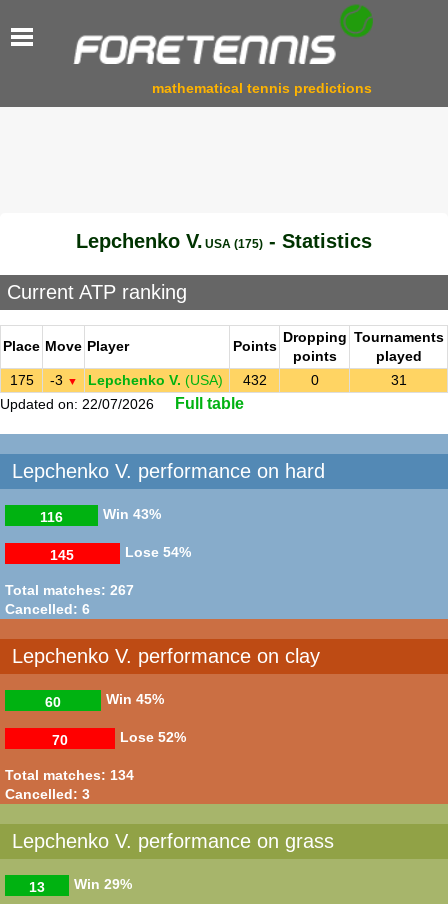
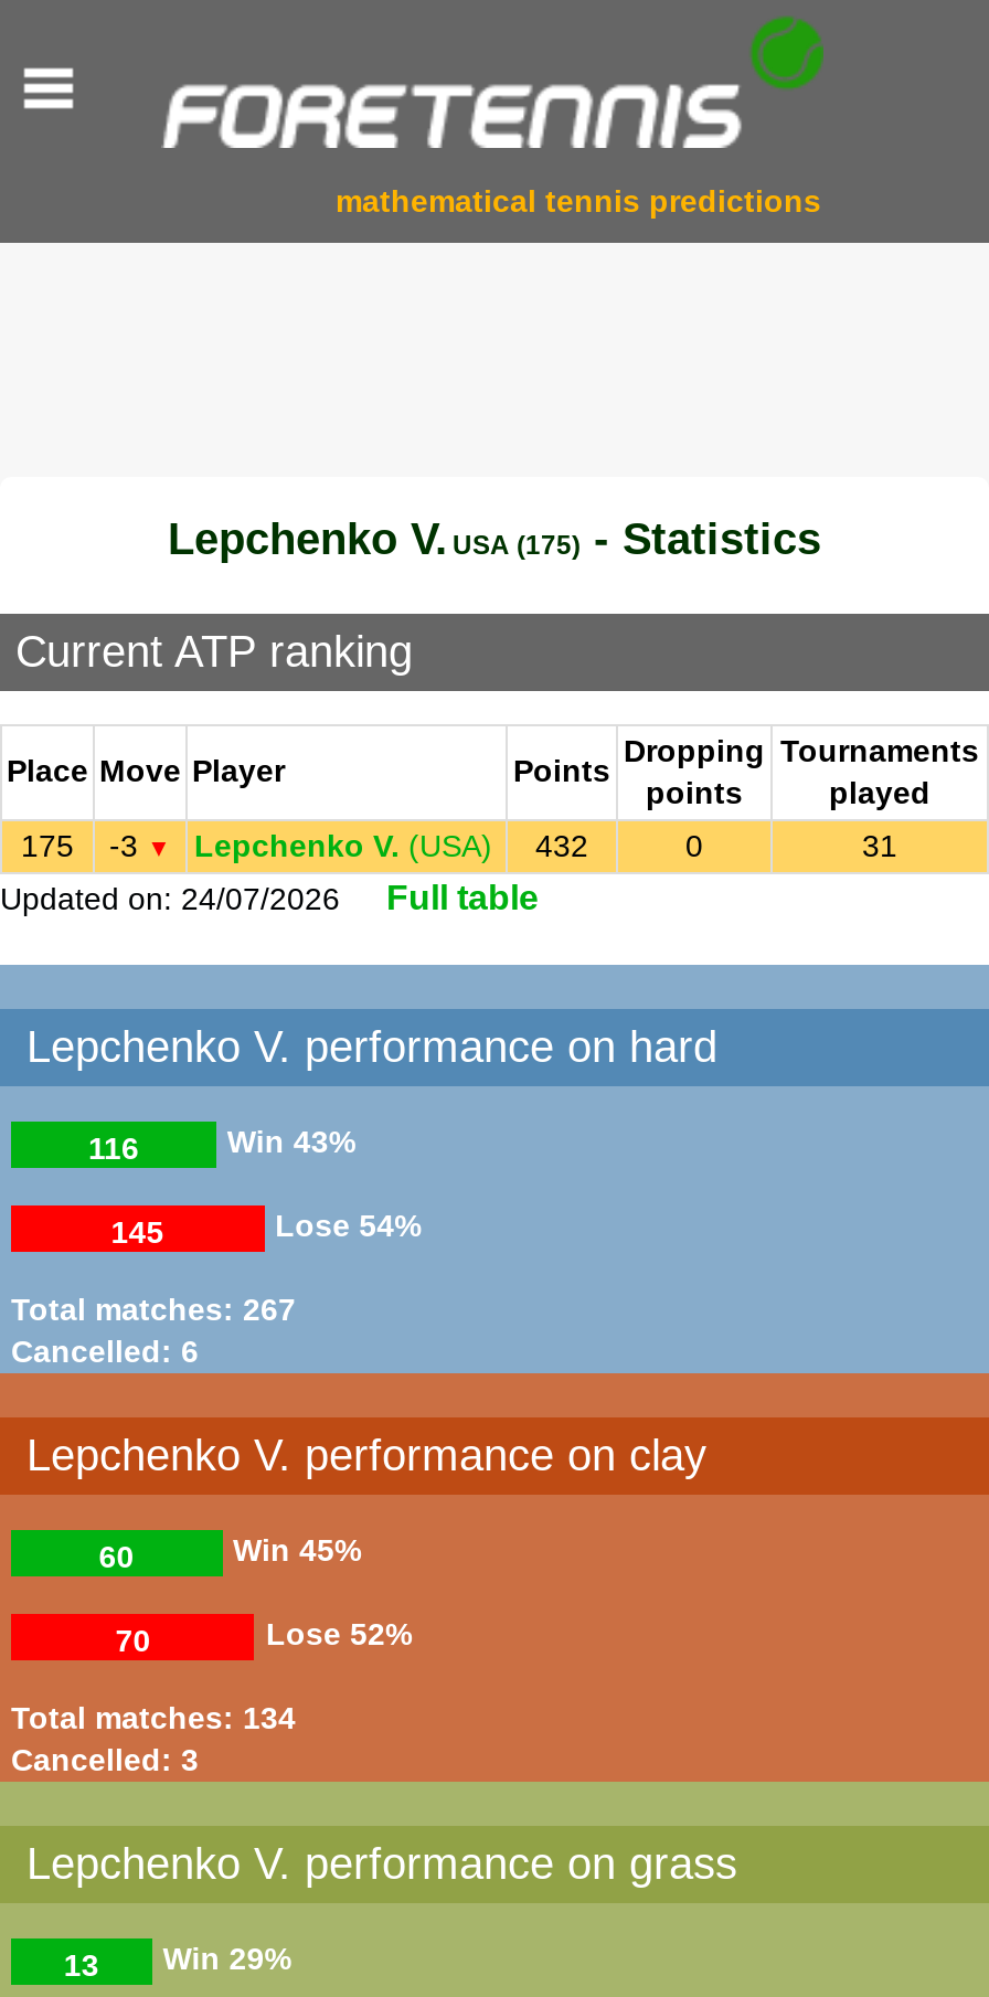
[0,395,244,412] Updated on: 22/07/2026 Full table -> [0,880,539,917] Updated on: 24/07/2026 Full table

